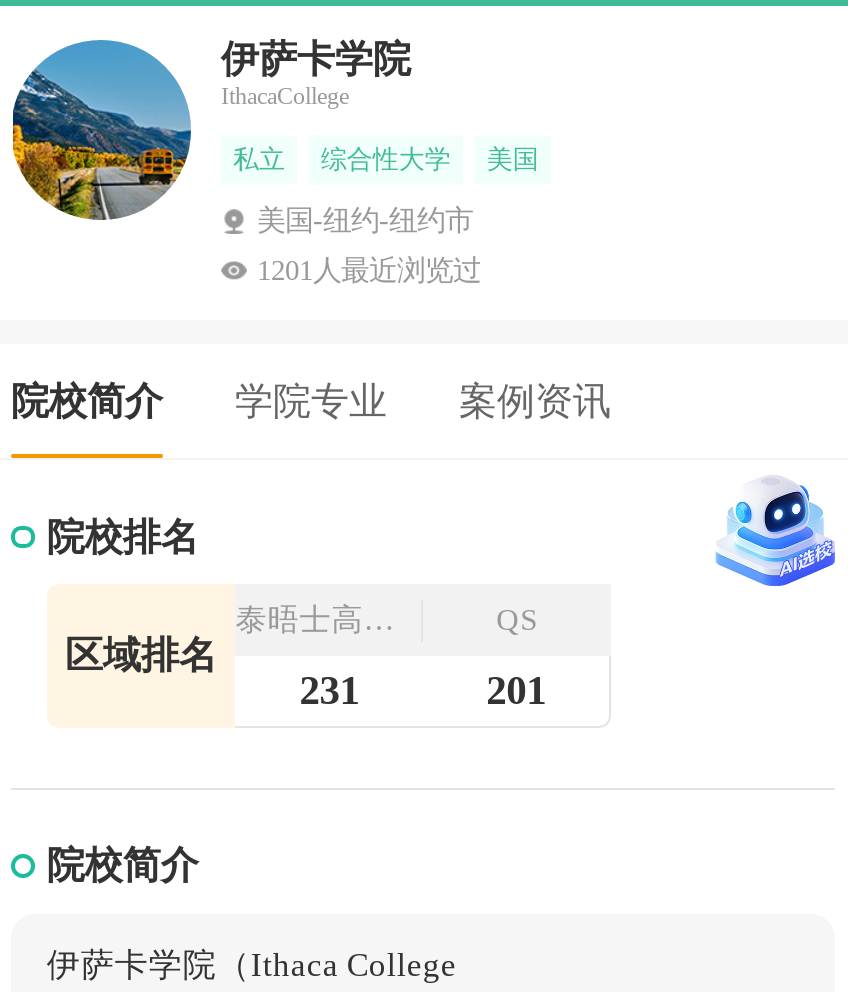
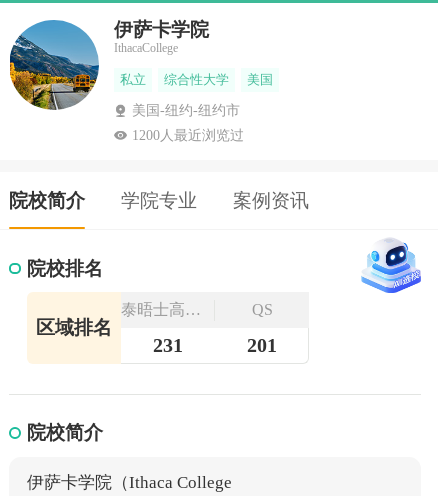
[257,254,481,286] 1201人最近浏览过 -> [132,127,244,143] 1200人最近浏览过

